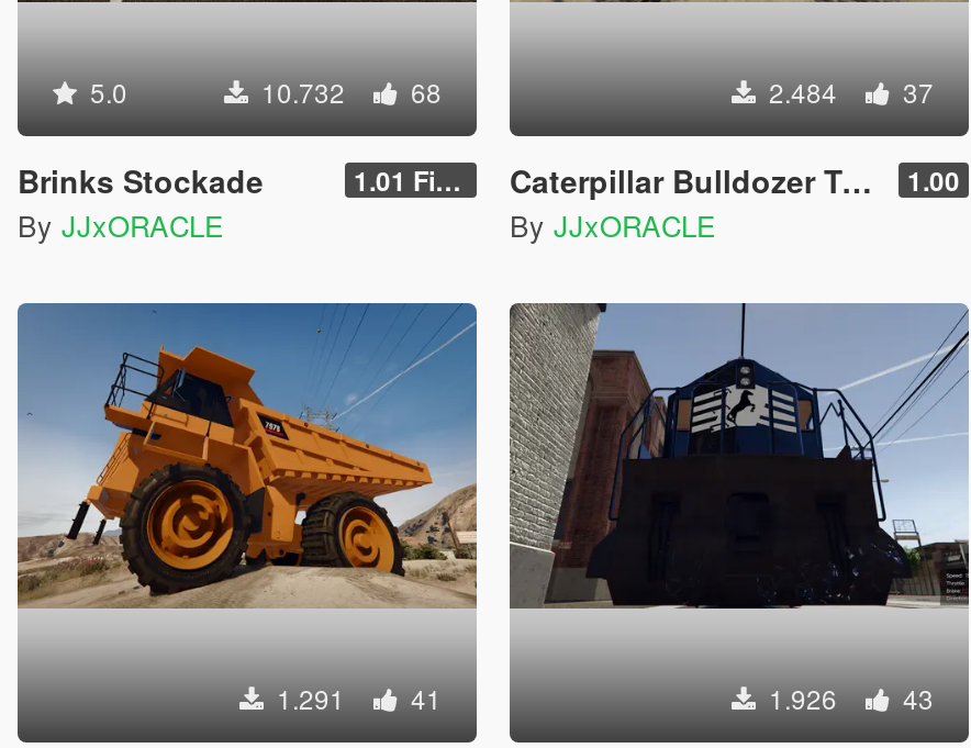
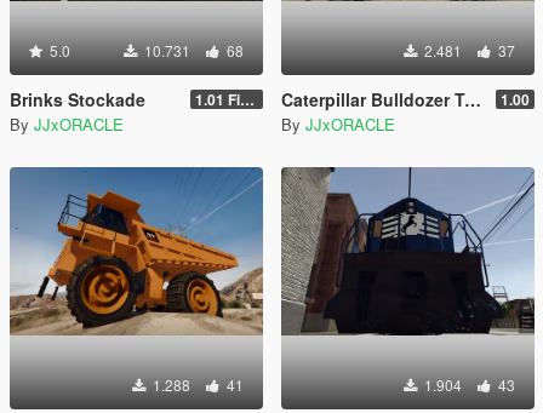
[255,72,442,110] 10.732 68 -> [141,40,244,61] 10.731 68
[762,72,934,110] 2.484 37 -> [421,40,515,61] 2.481 37
[270,679,442,716] 1.291 41 -> [149,374,244,395] 1.288 41
[762,679,934,716] 1.926 43 -> [421,374,515,395] 1.904 43

